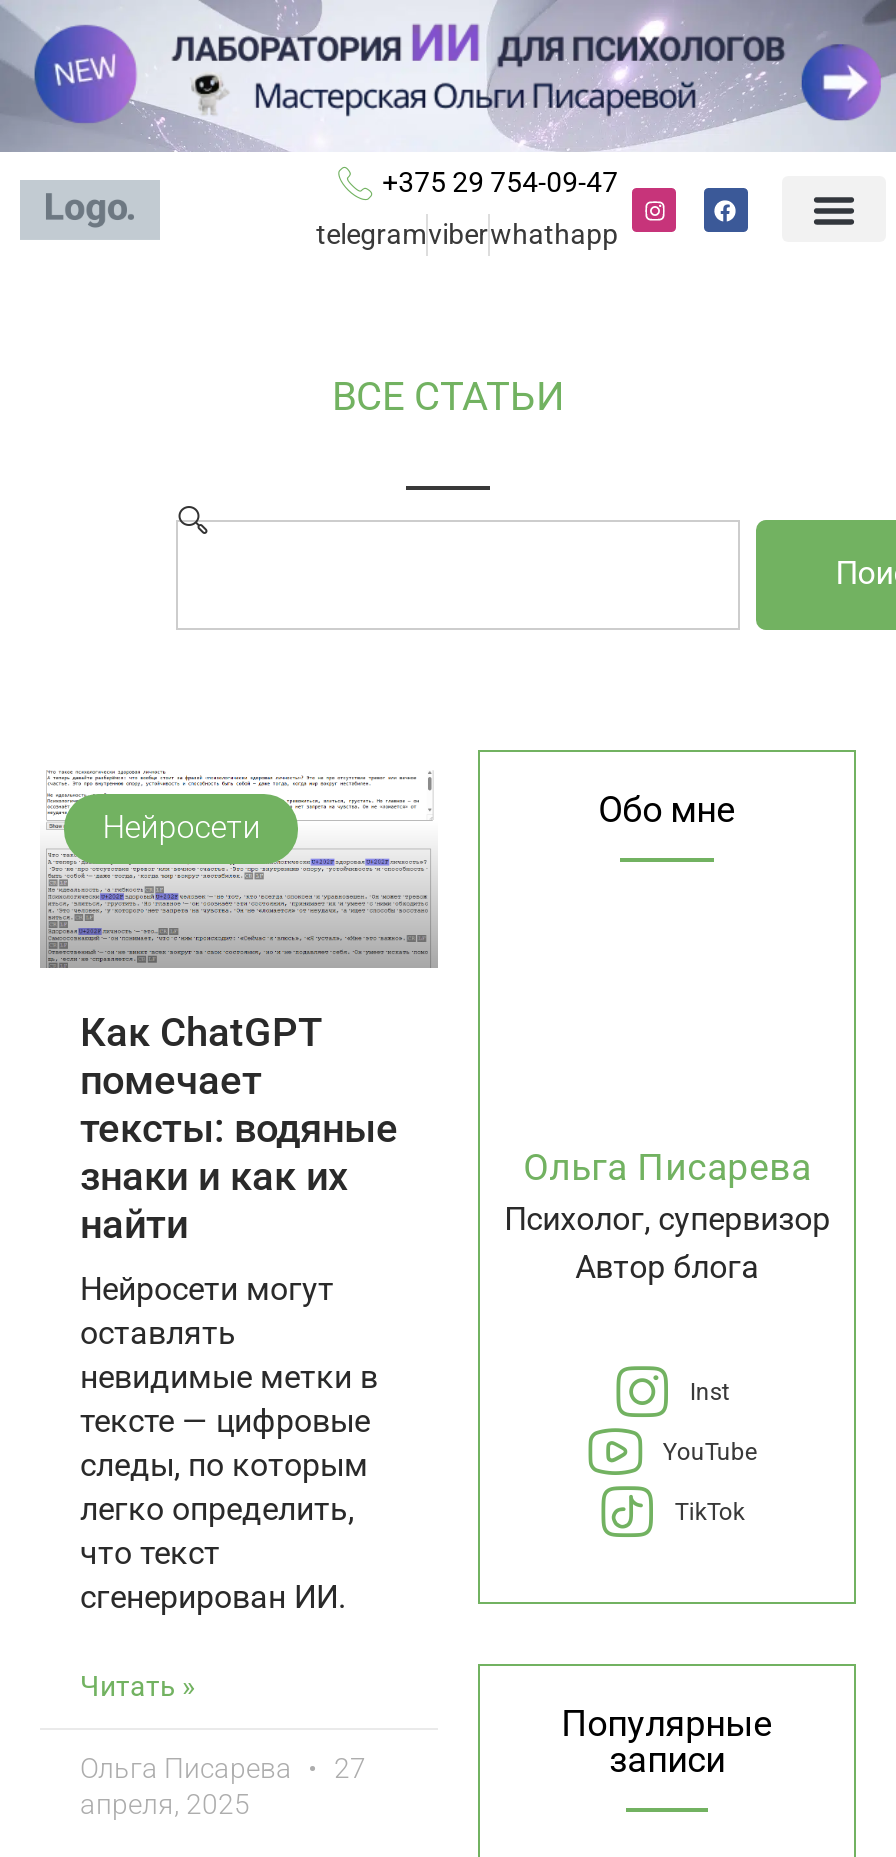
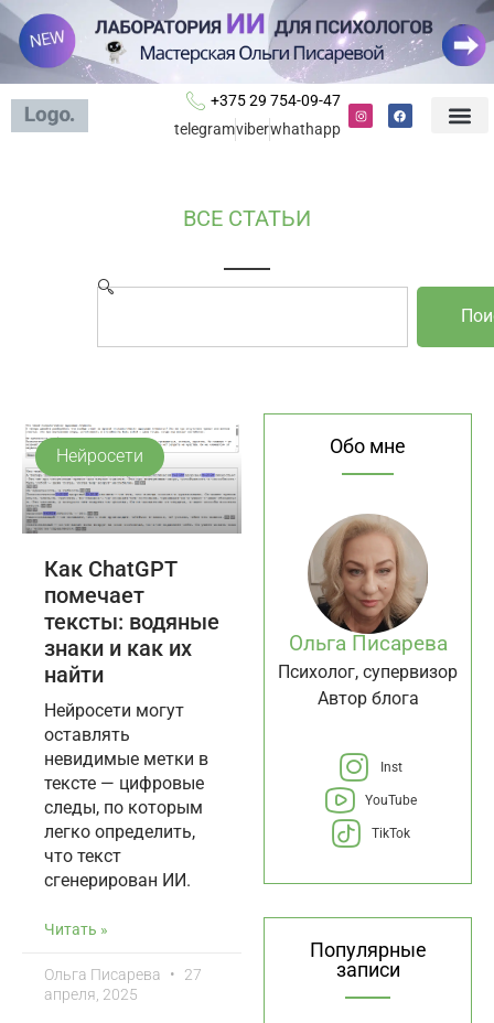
none -> [307,513,429,629] [image]

